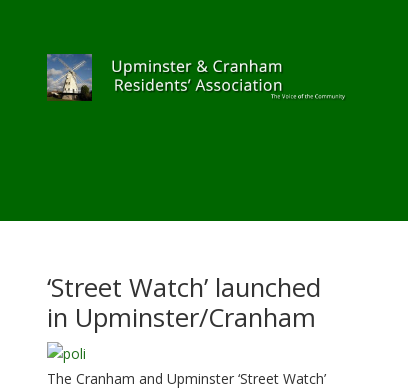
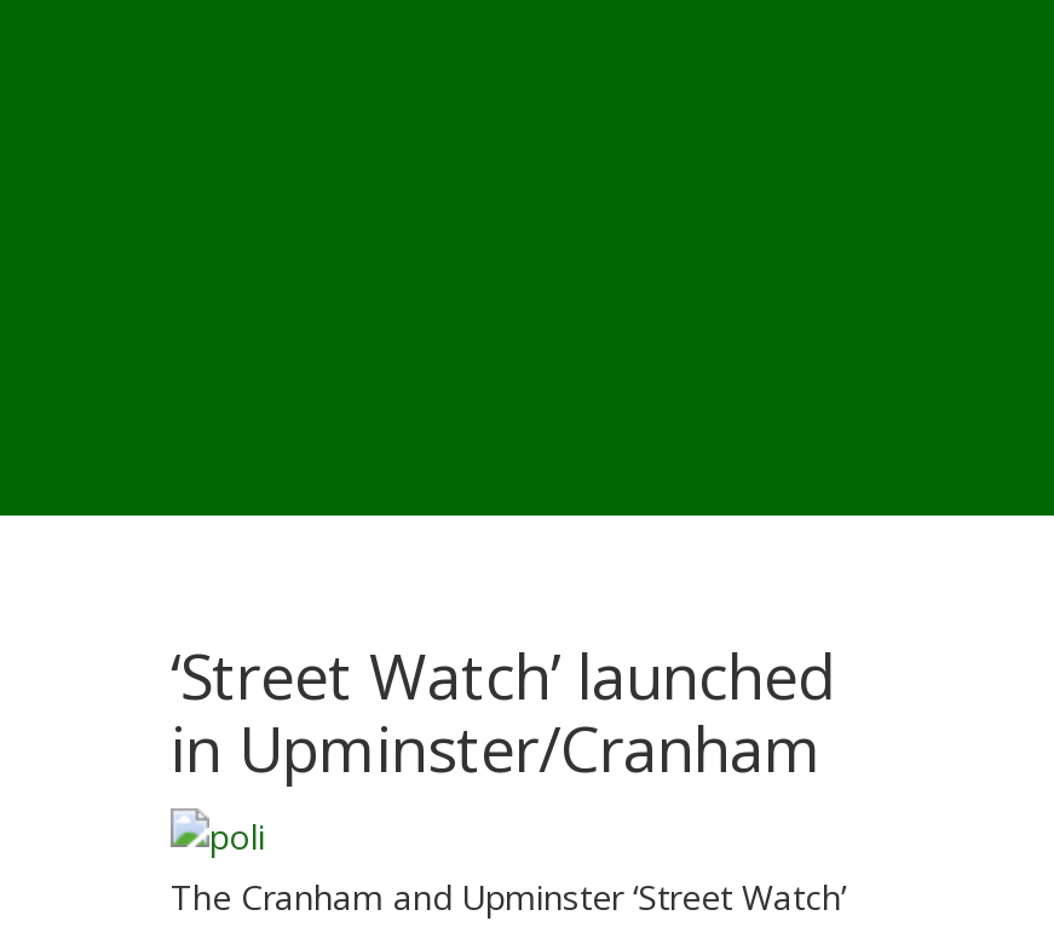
[46,53,93,101] [image] -> none
[111,59,345,100] [image] -> none

